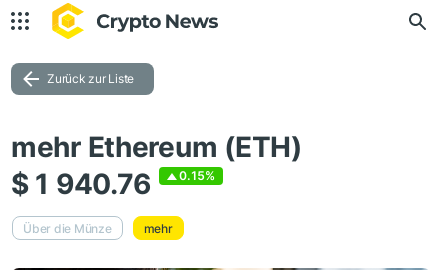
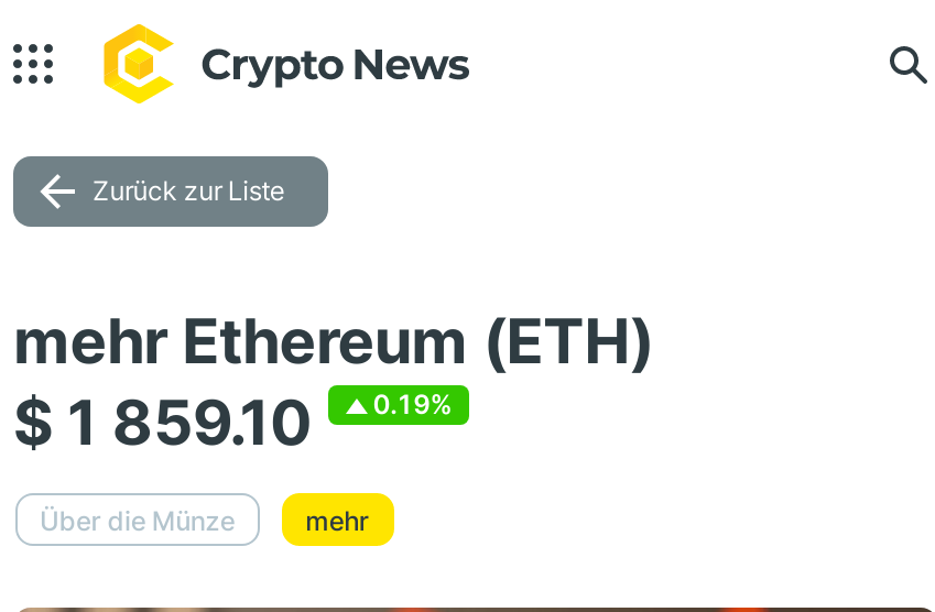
[11,167,151,201] $ 1 940.76 -> [13,385,311,460] $ 1 859.10
[179,168,215,183] 0.15% -> [373,387,452,420] 0.19%

